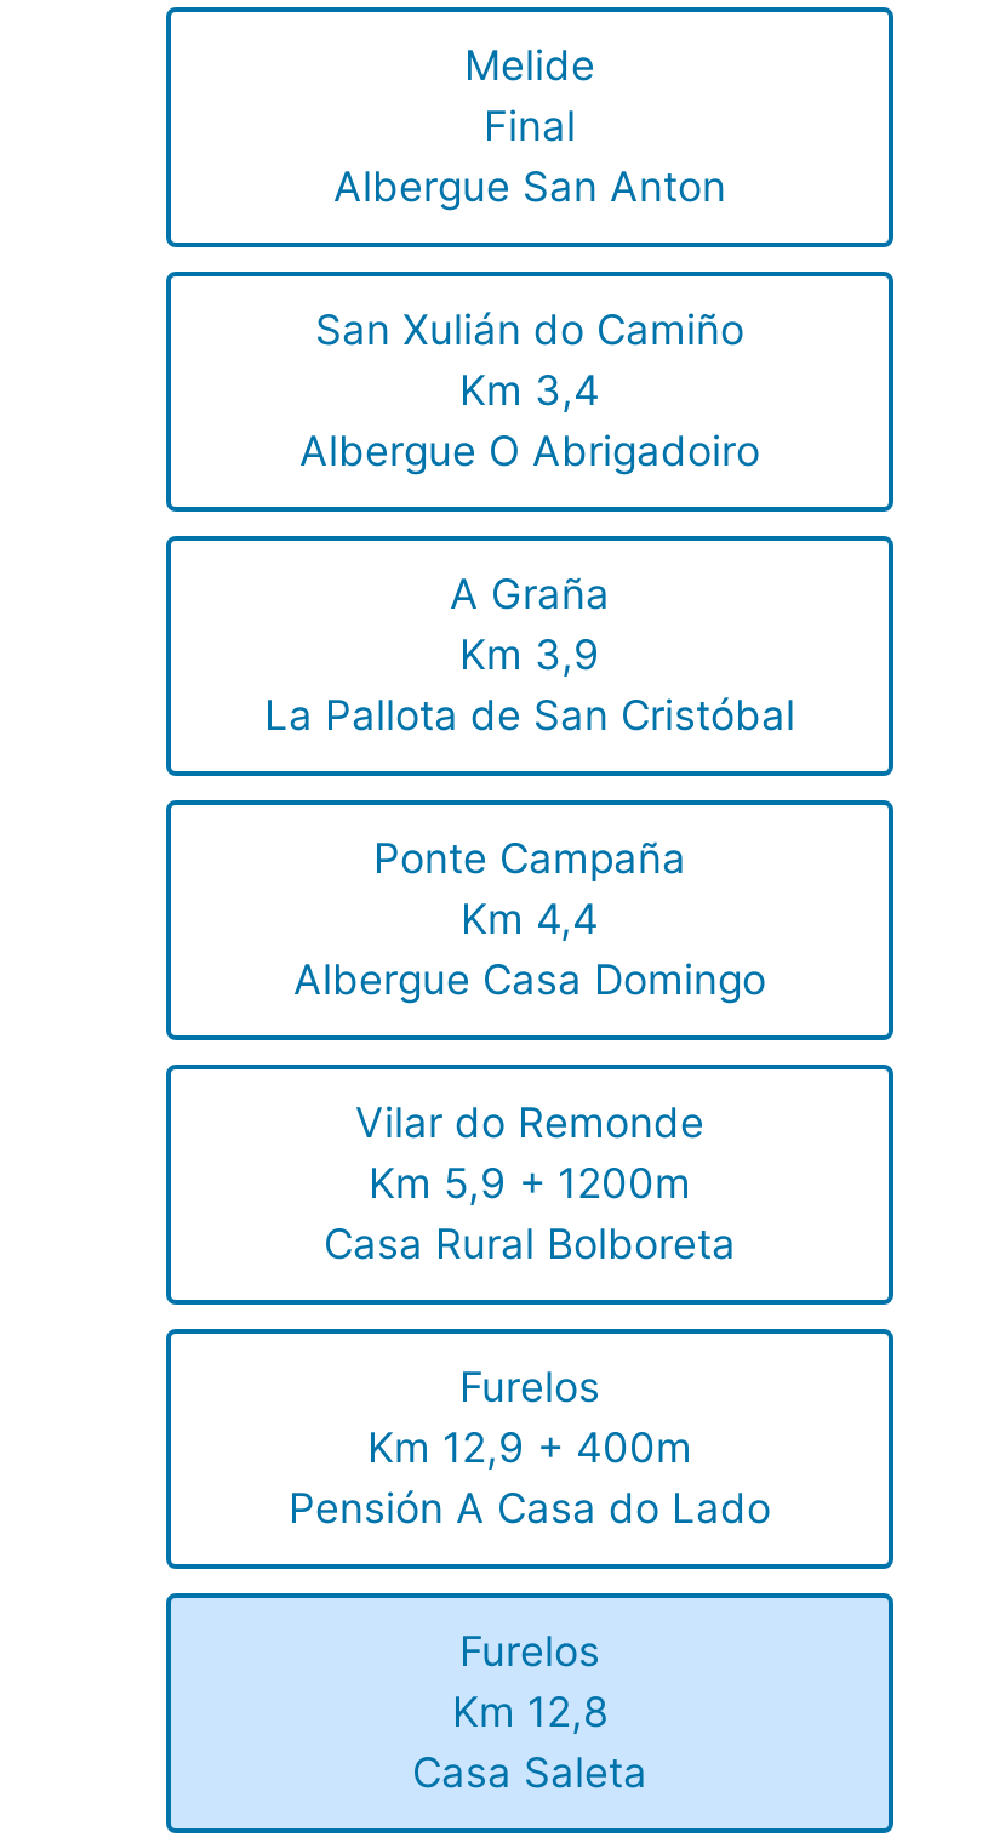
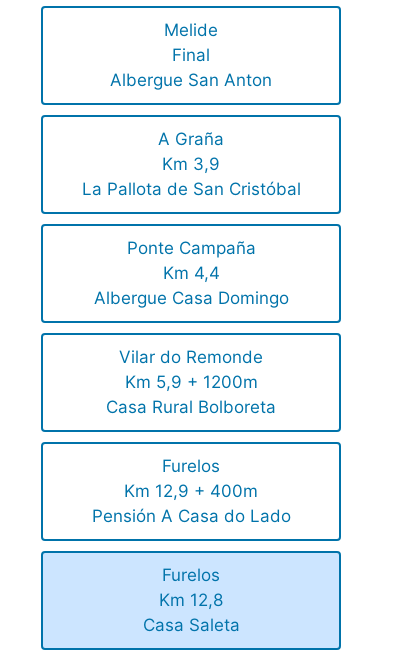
[299,306,760,476] San Xulián do Camiño | Km 3,4 | Albergue O Abrigadoiro -> none

